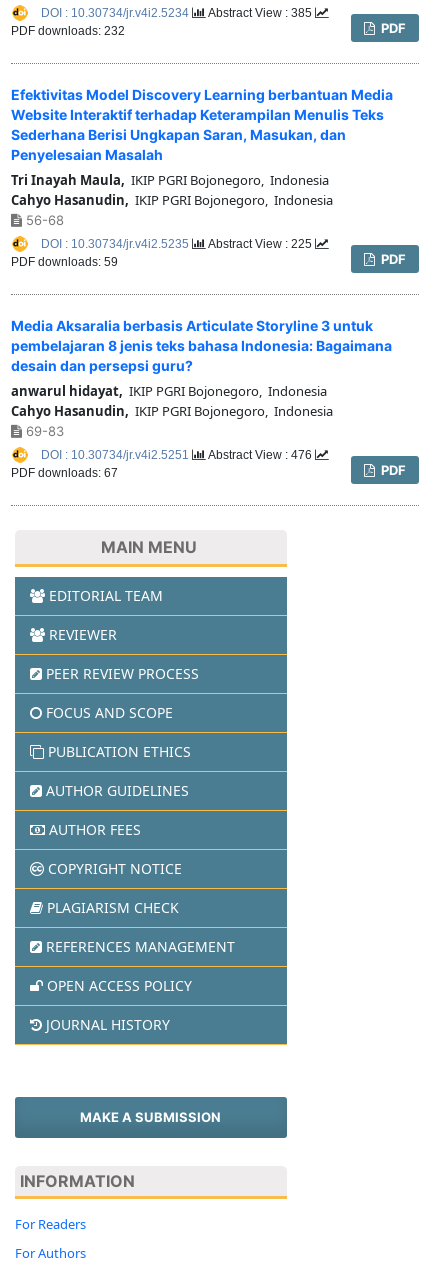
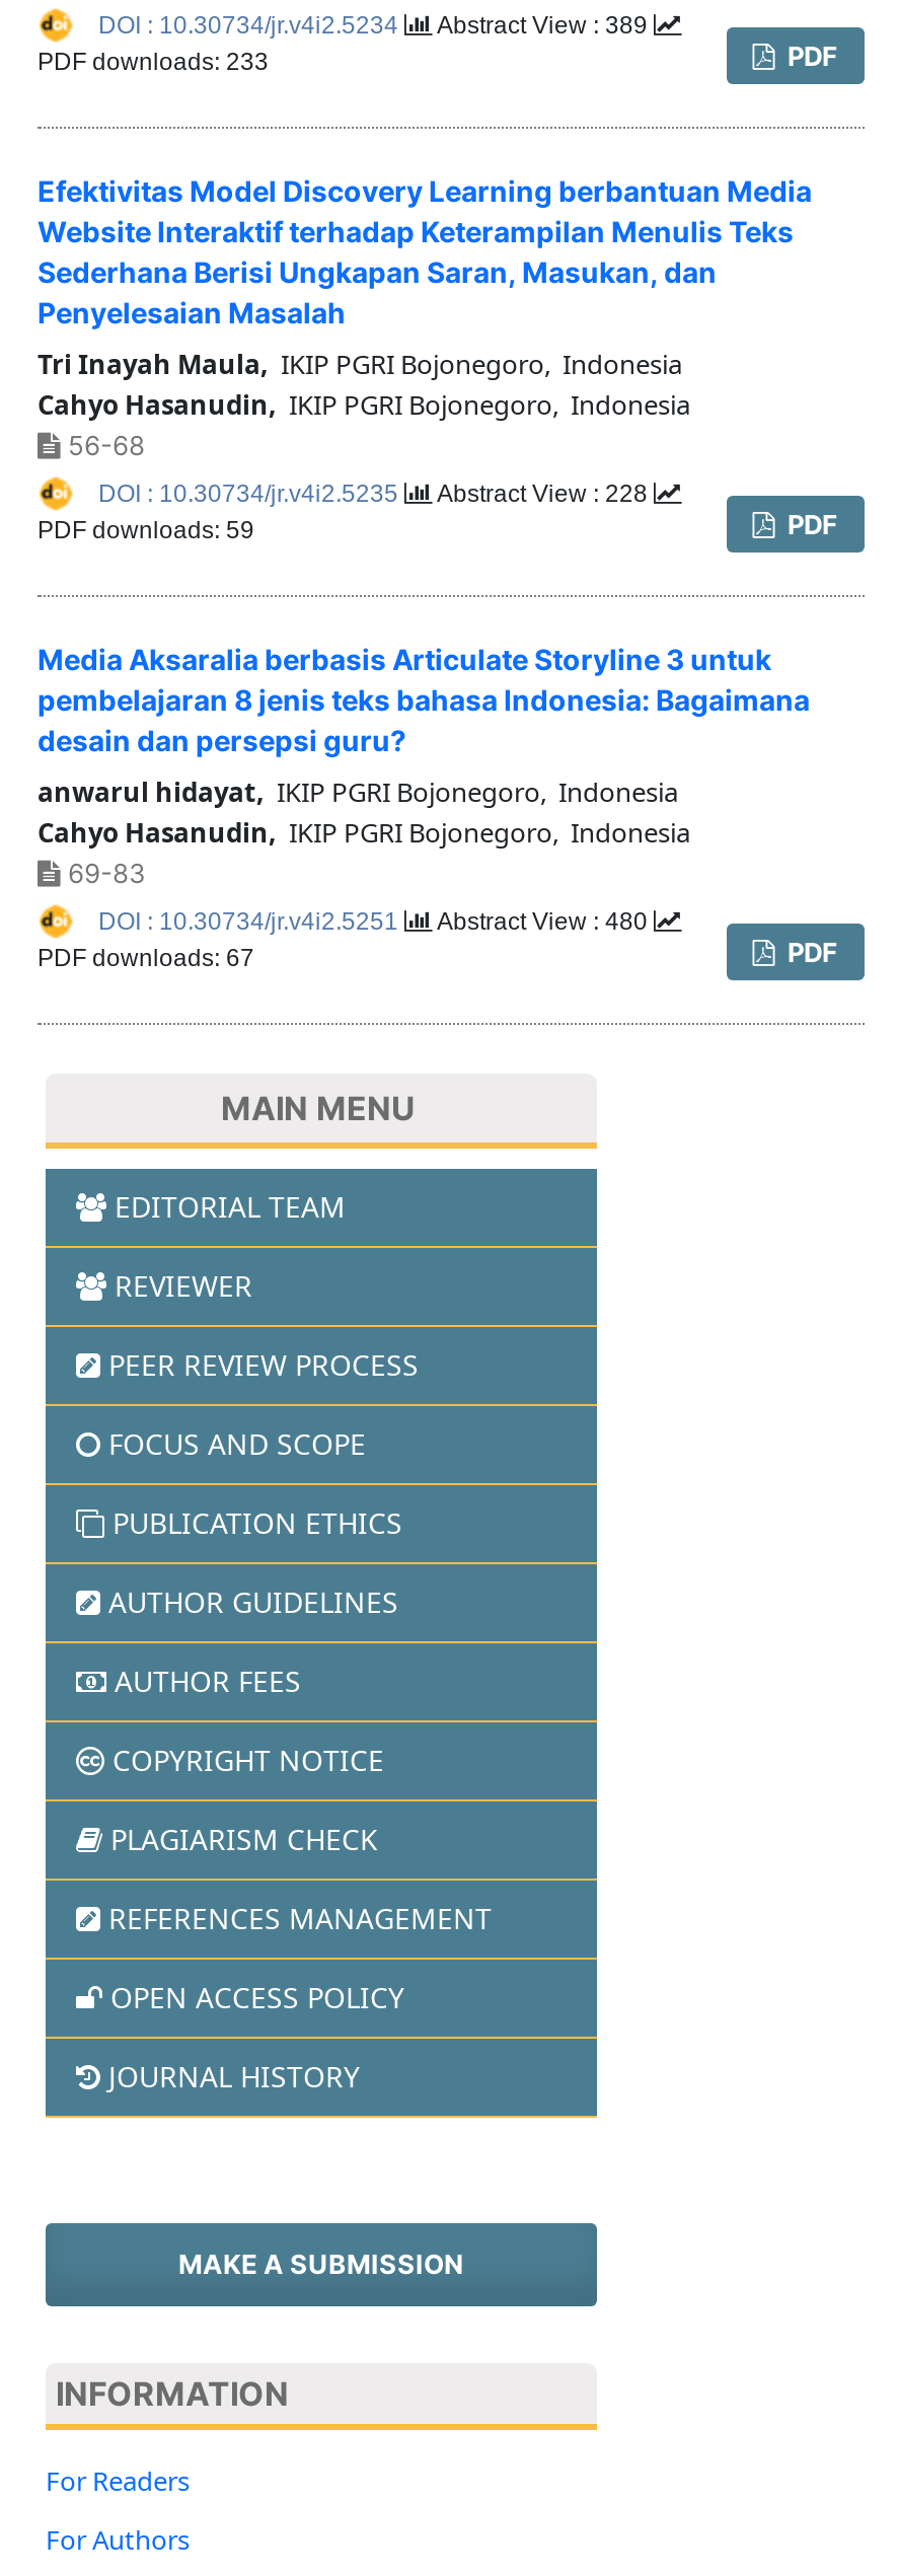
[206,6,315,20] Abstract View : 385 -> [433,10,654,39] Abstract View : 389
[11,24,125,38] PDF downloads: 232 -> [38,47,269,75] PDF downloads: 233
[206,237,315,251] Abstract View : 225 -> [433,479,654,507] Abstract View : 228
[206,448,315,462] Abstract View : 476 -> [433,908,654,936] Abstract View : 480

